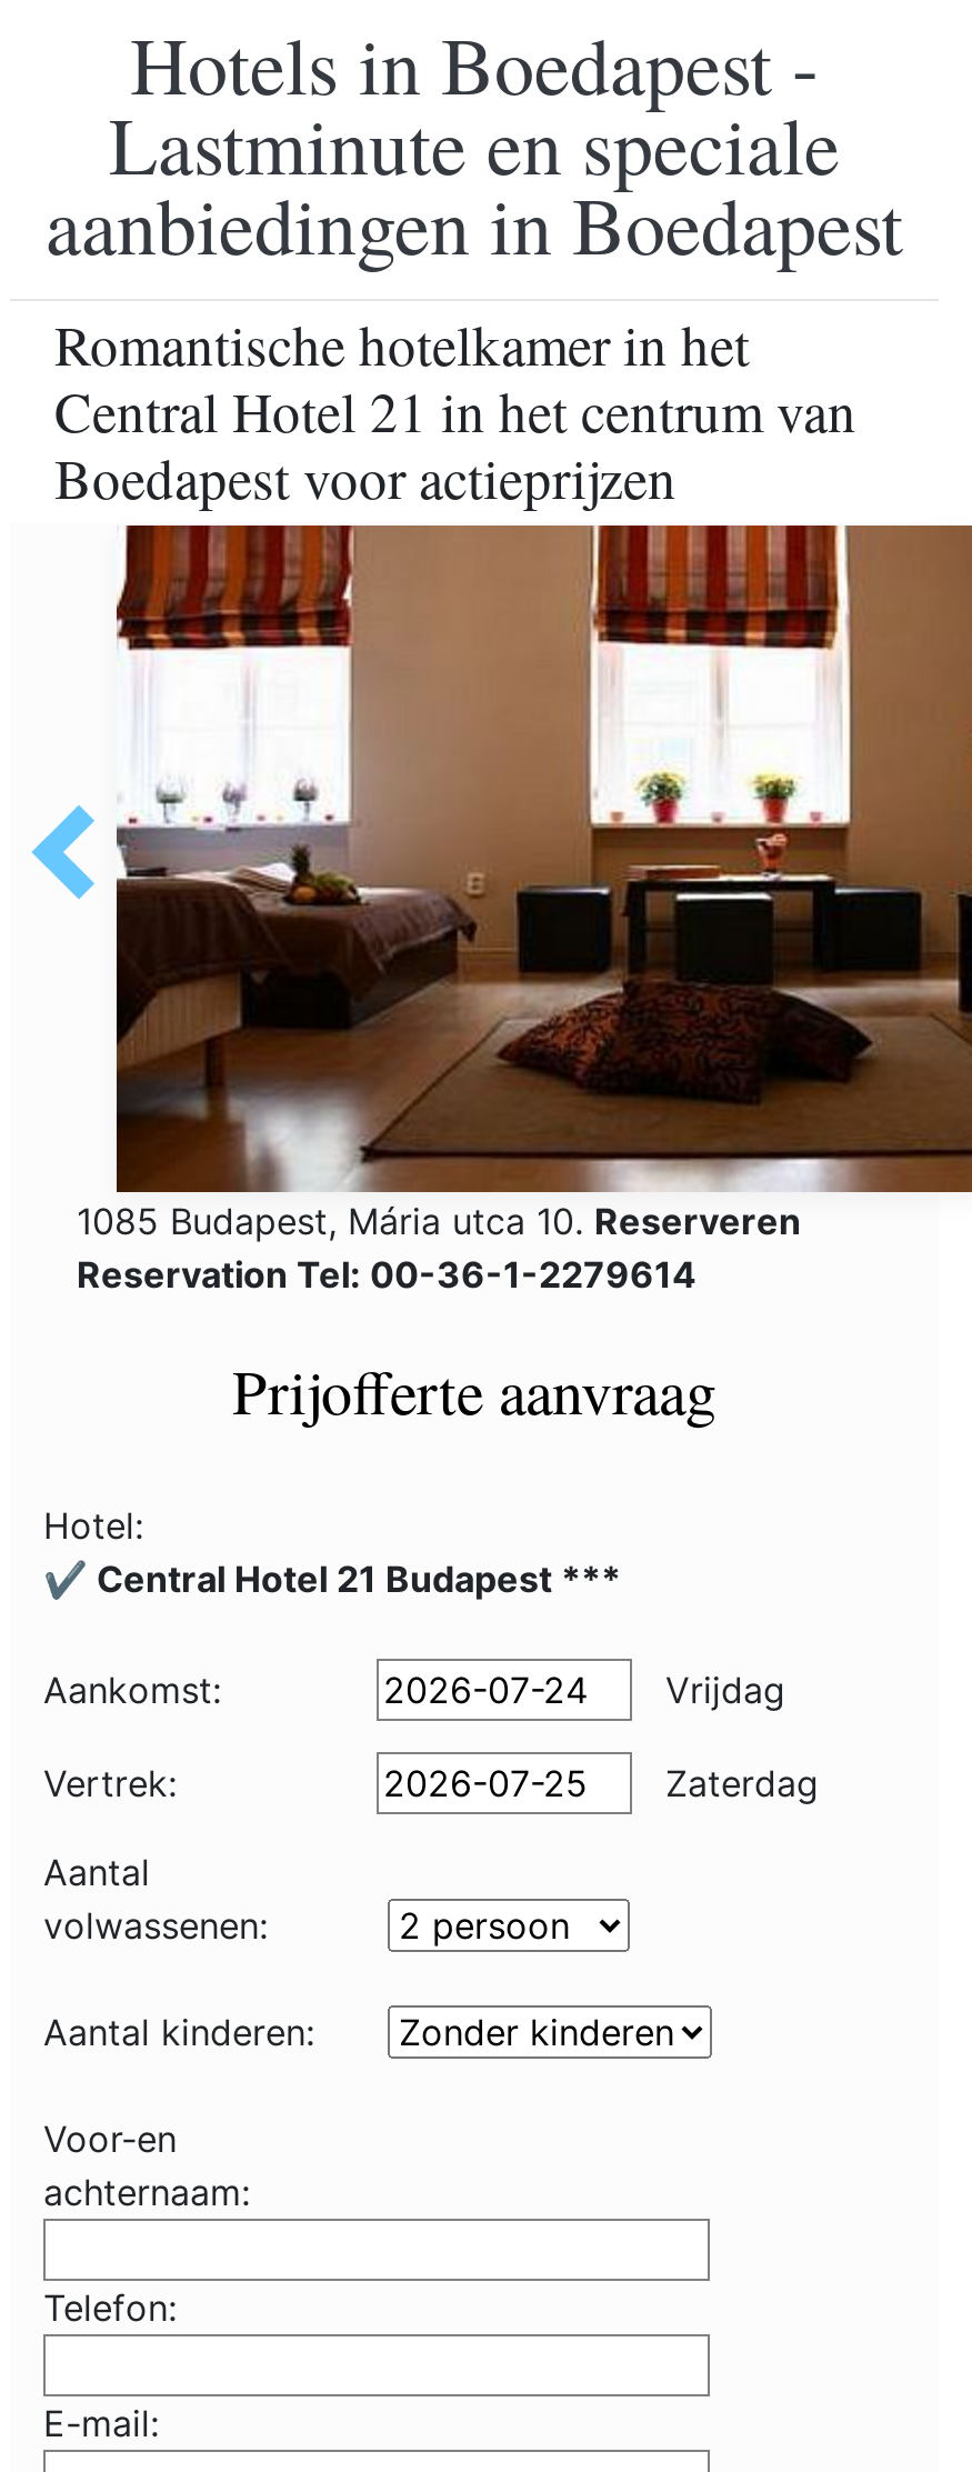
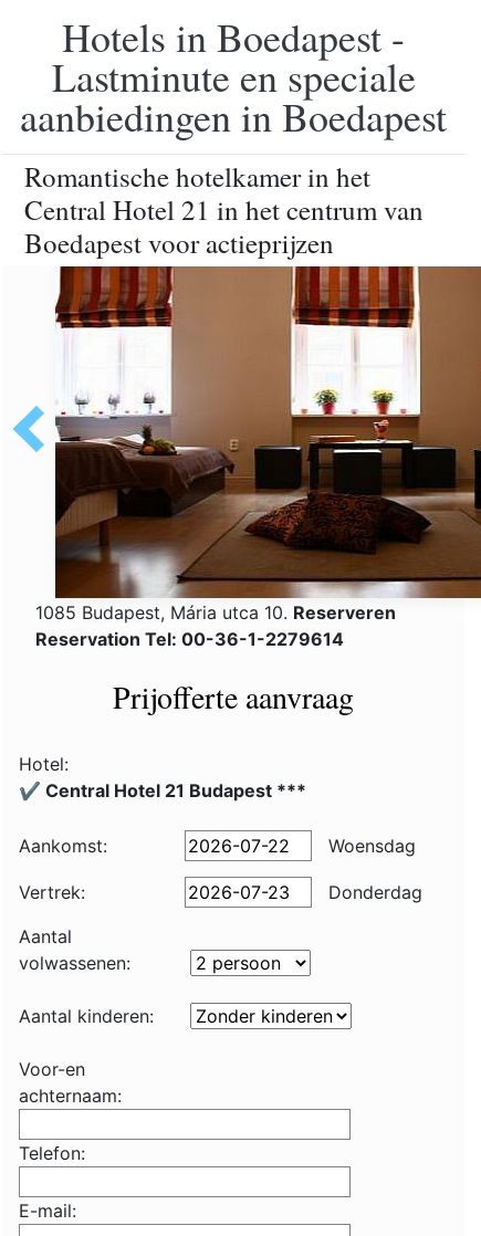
[654,1668,785,1712] Vrijdag -> [323,835,416,857] Woensdag
[654,1761,819,1805] Zaterdag -> [323,881,422,903] Donderdag

